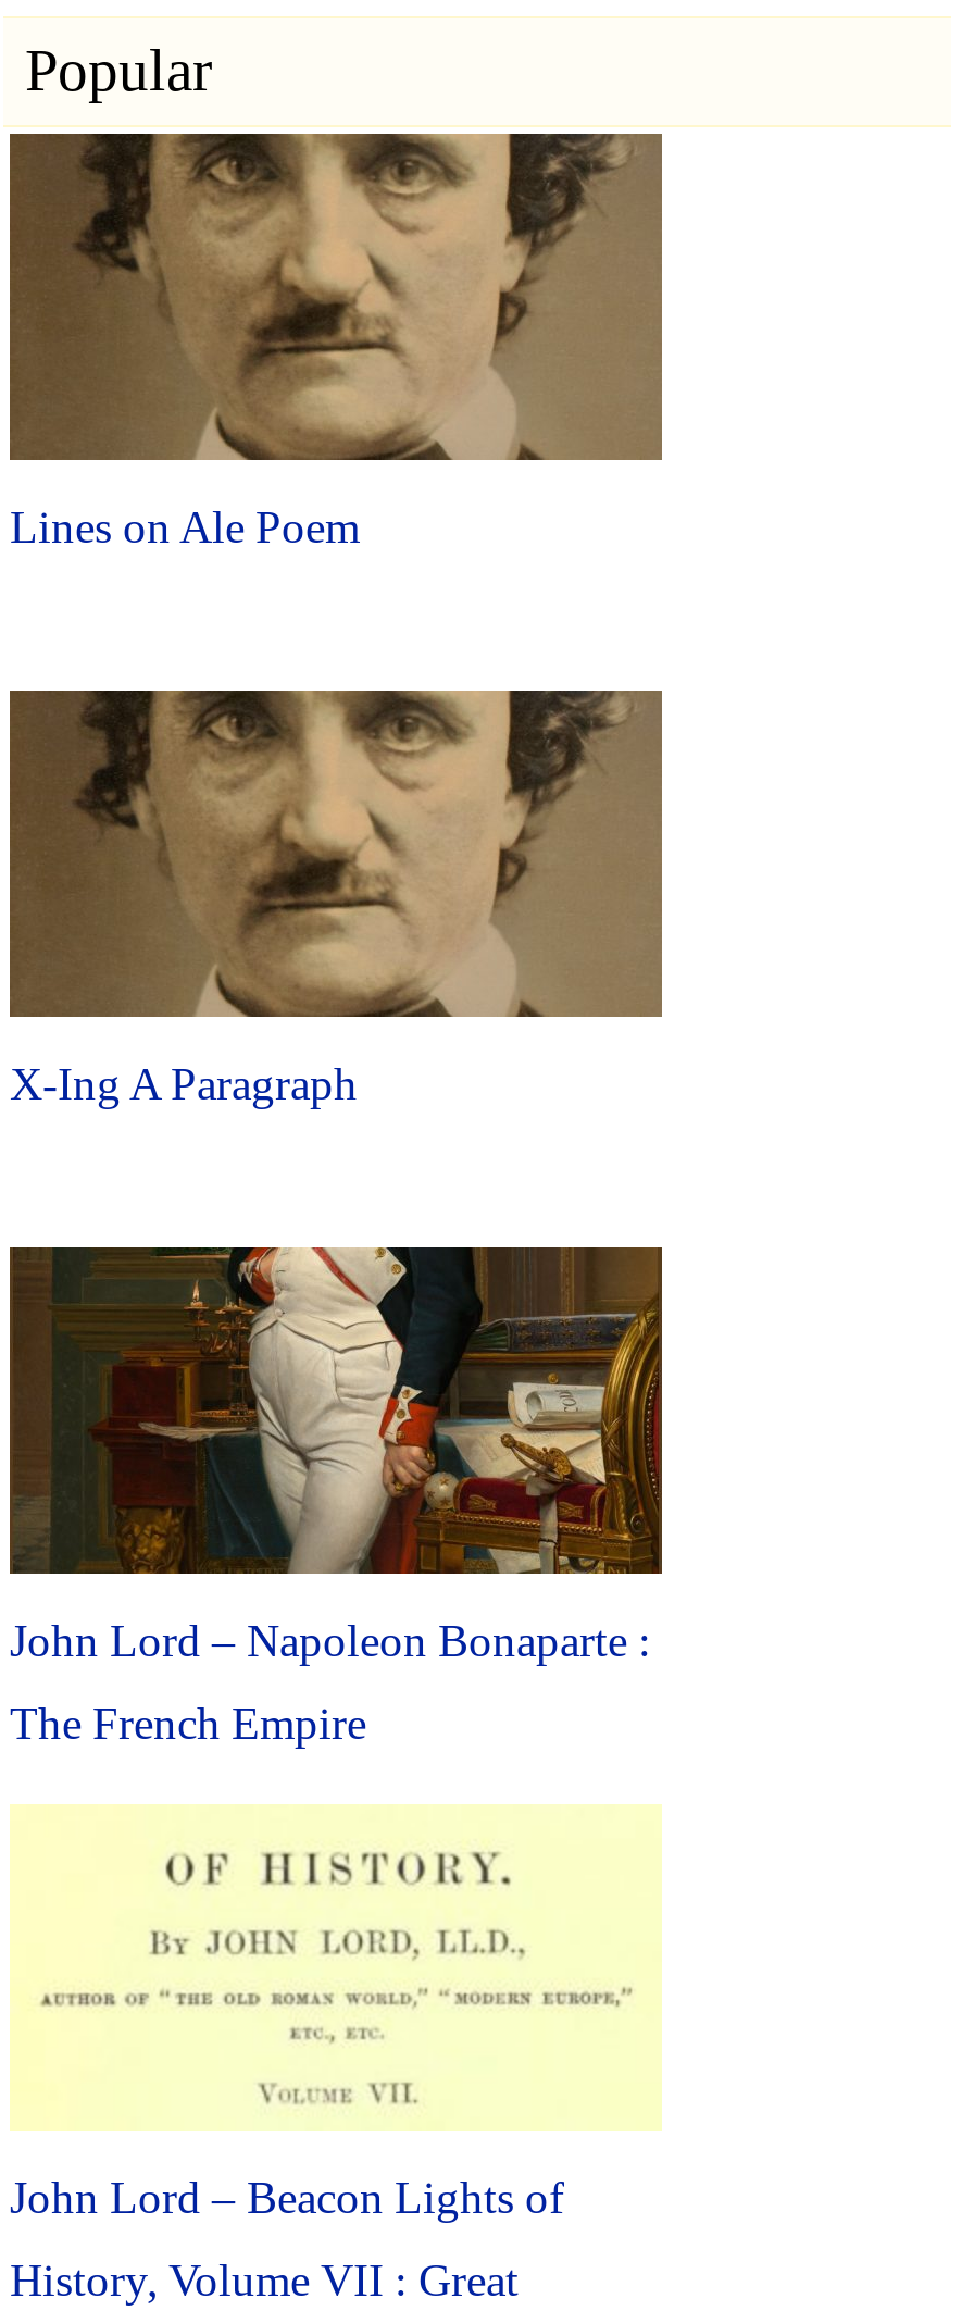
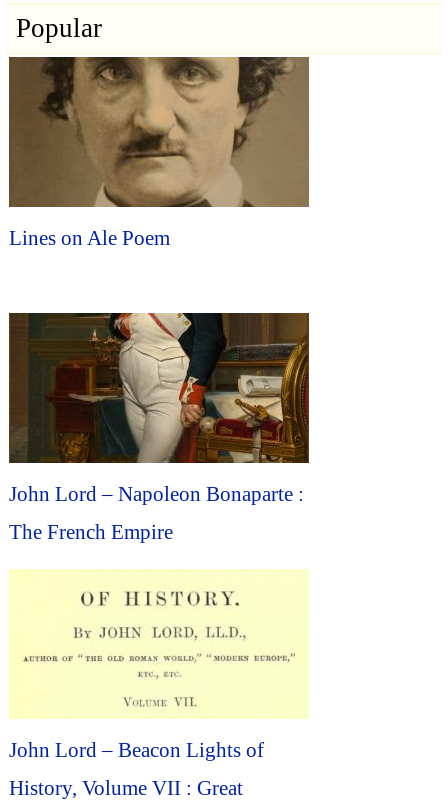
[10,1059,358,1112] X-Ing A Paragraph -> none

